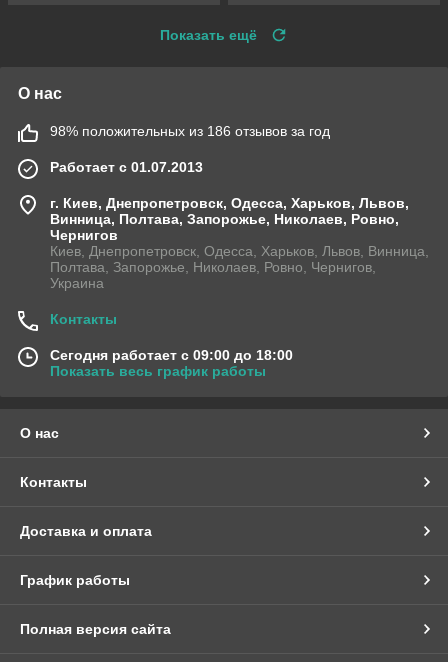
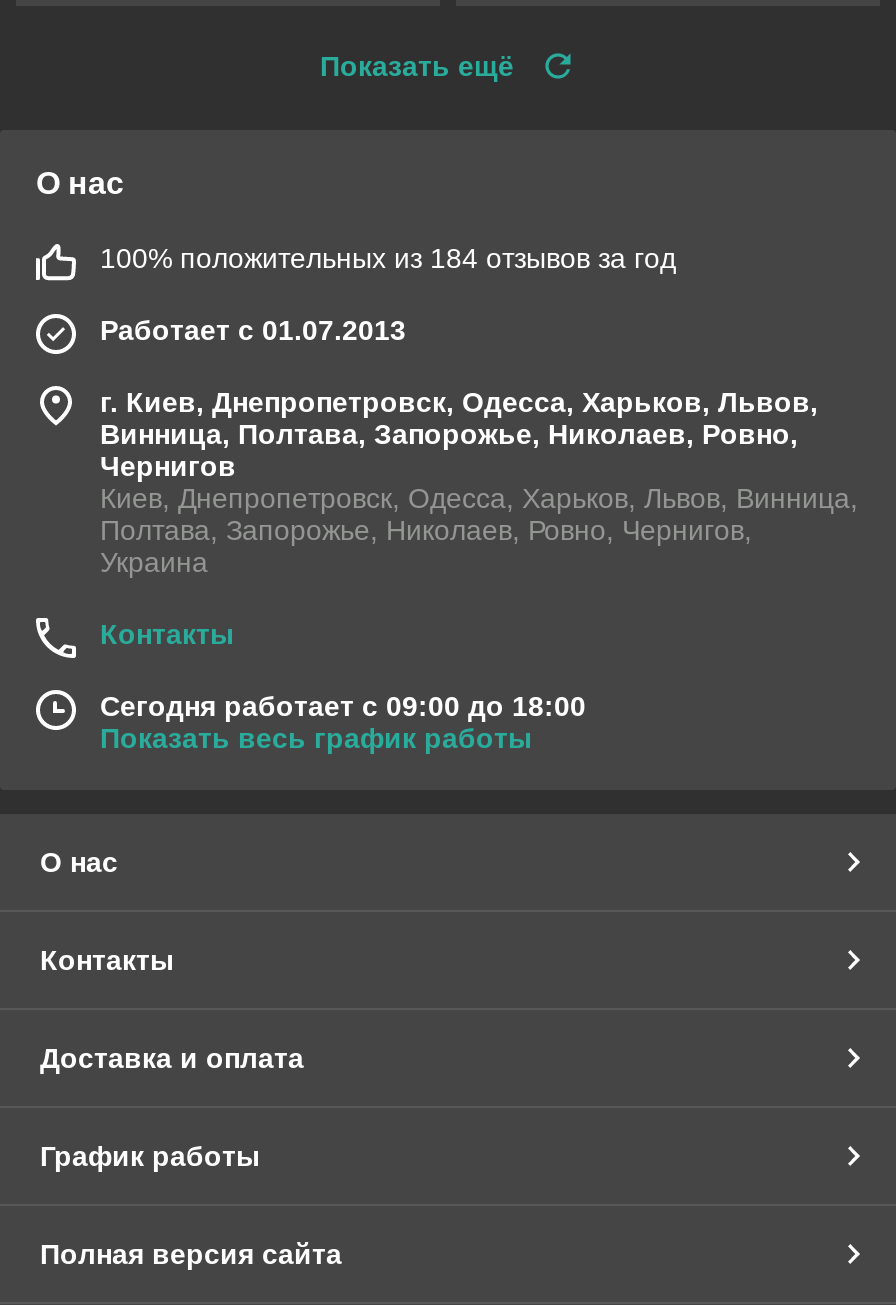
[50,123,330,139] 98% положительных из 186 отзывов за год -> [100,242,676,274] 100% положительных из 184 отзывов за год

